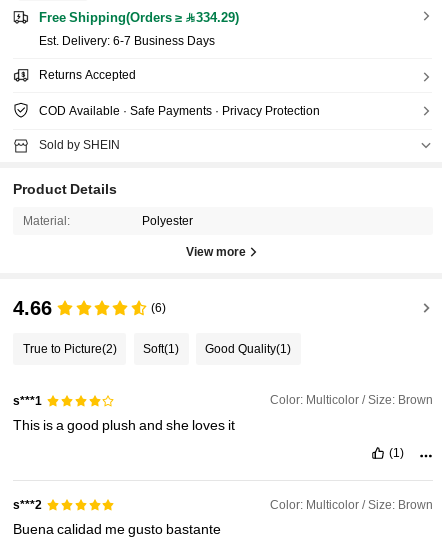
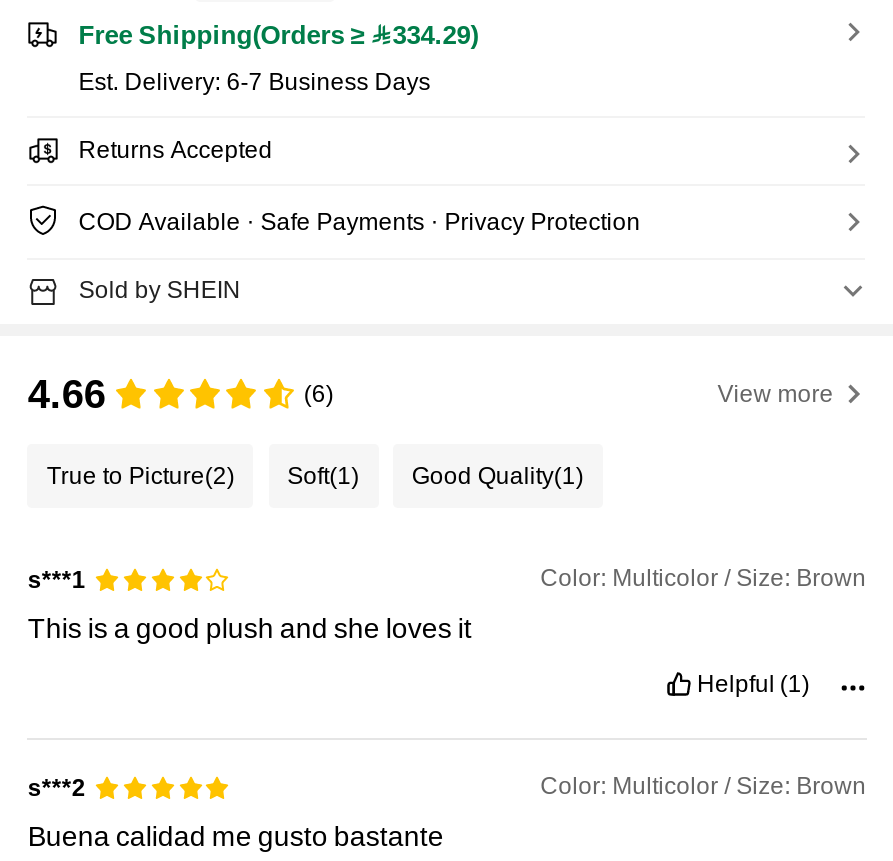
[13,181,246,259] Product Details | Material: | Polyester | View more -> none
none -> [718,380,834,408] View more
[389,446,404,460] (1) -> [697,669,810,697] Helpful (1)

